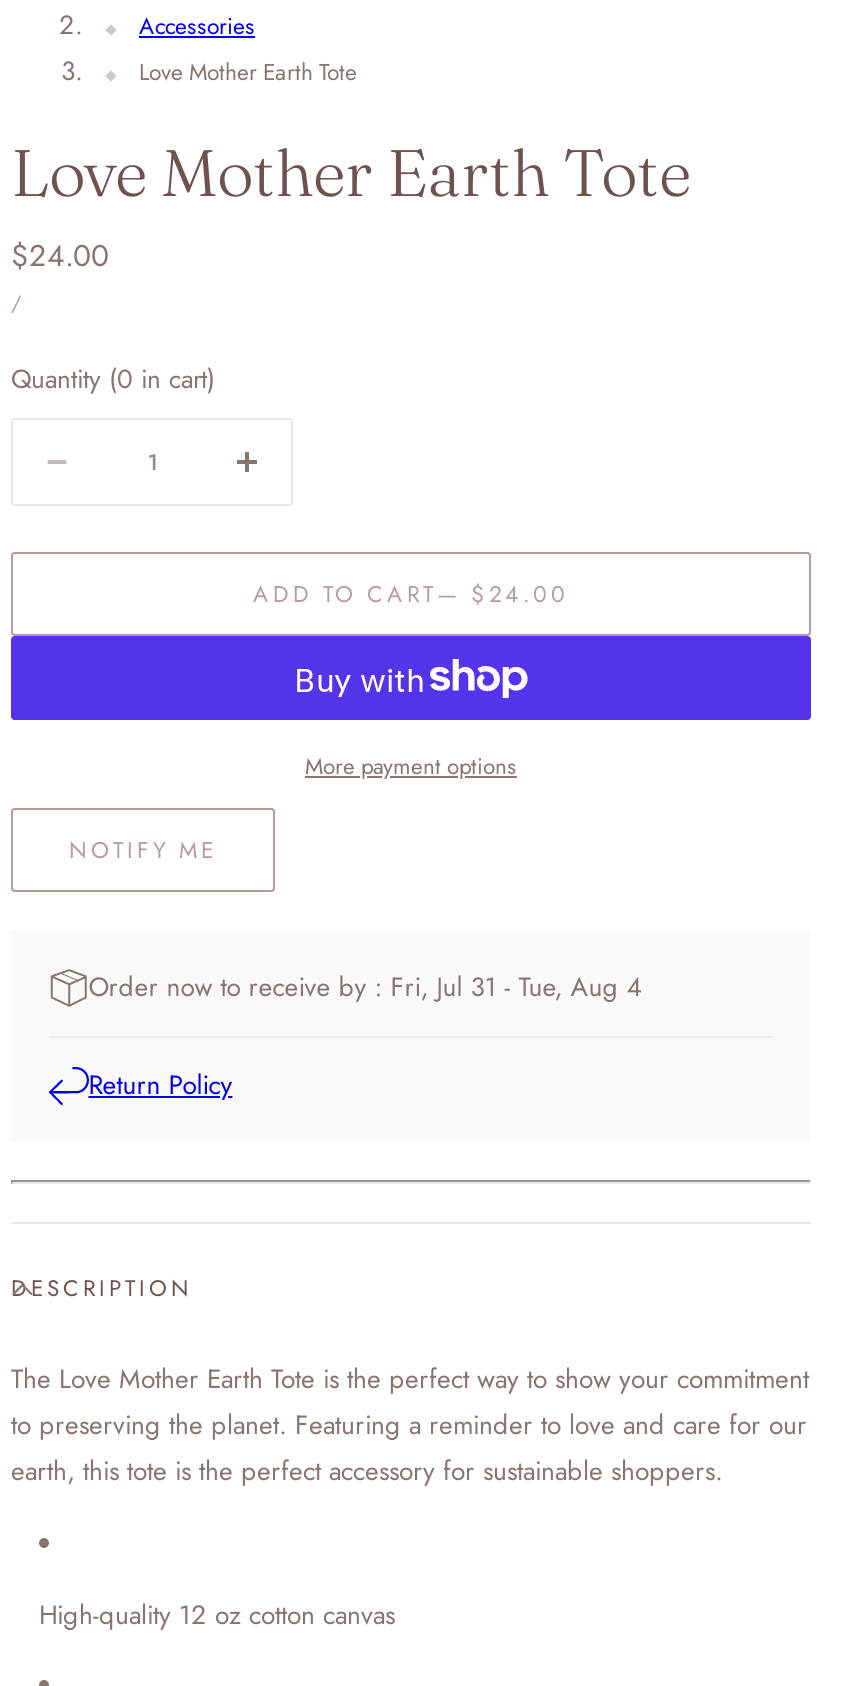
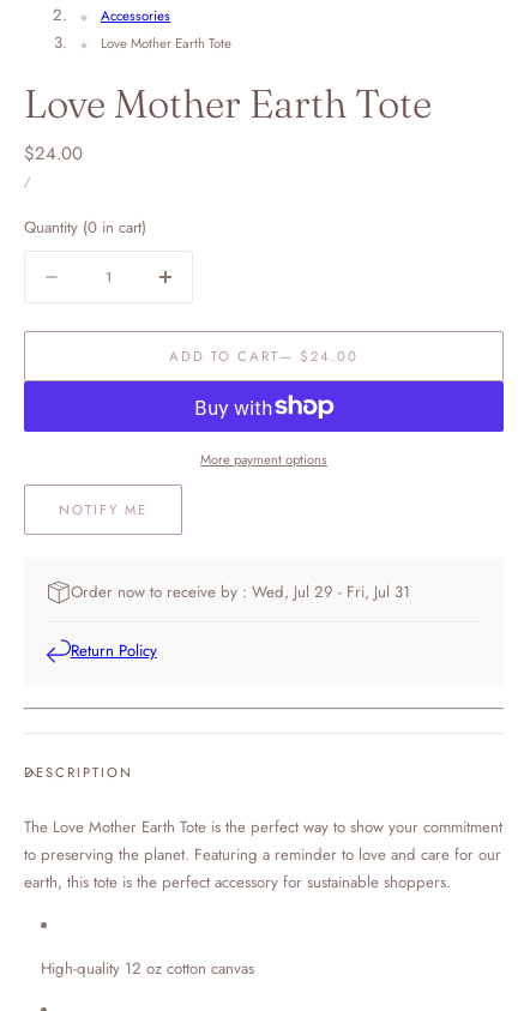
[88,967,642,1005] Order now to receive by : Fri, Jul 31 - Tue, Aug 4 -> [70,580,410,603] Order now to receive by : Wed, Jul 29 - Fri, Jul 31

